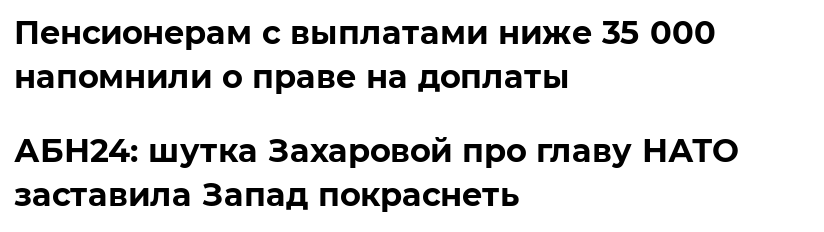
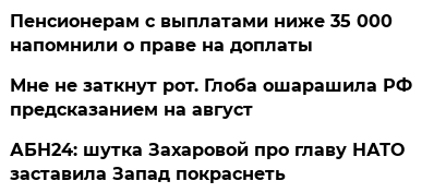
none -> [10,75,413,120] Мне не заткнут рот. Глоба ошарашила РФ | предсказанием на август

